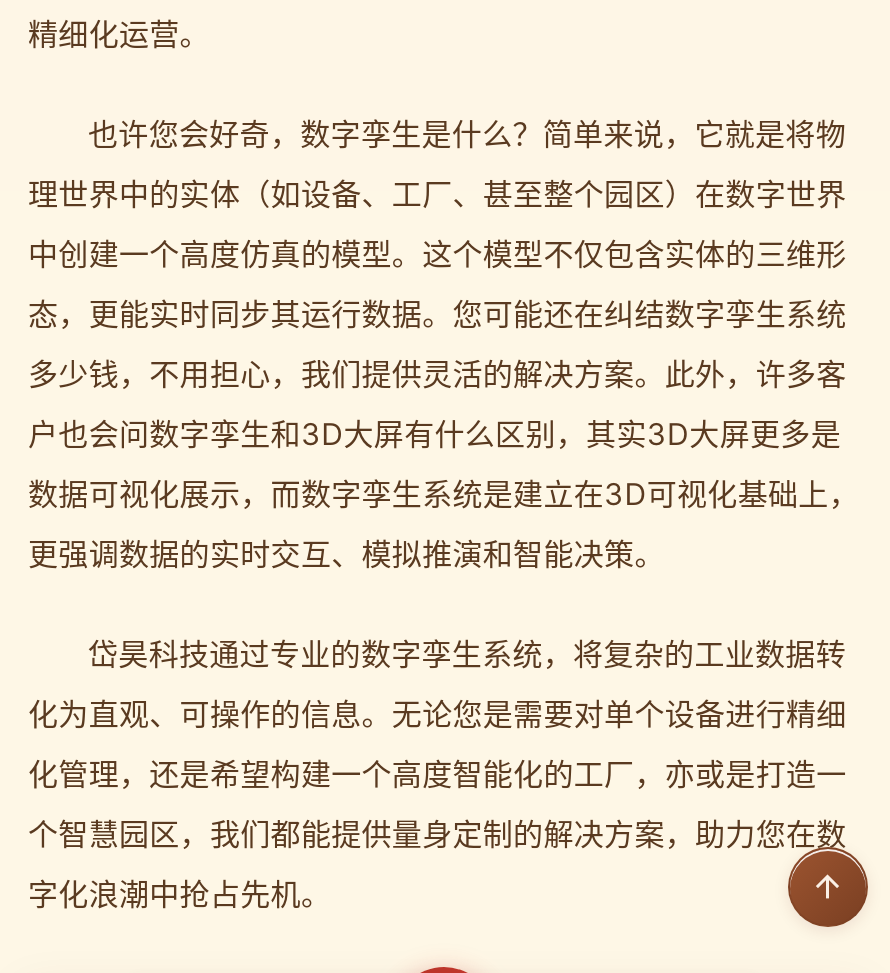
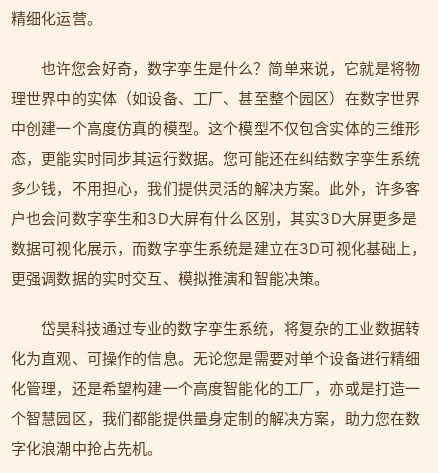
[786,853,870,931] [image] -> none

